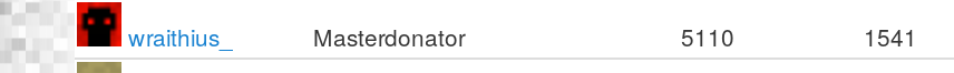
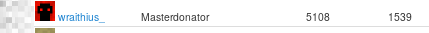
[681,21,734,54] 5110 -> [306,9,330,24] 5108
[864,21,917,54] 1541 -> [388,9,412,24] 1539

